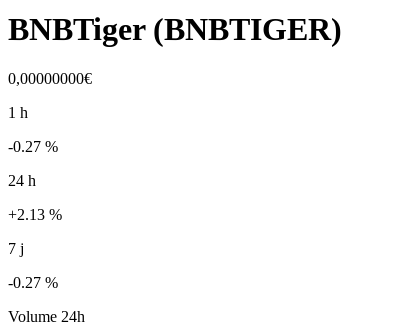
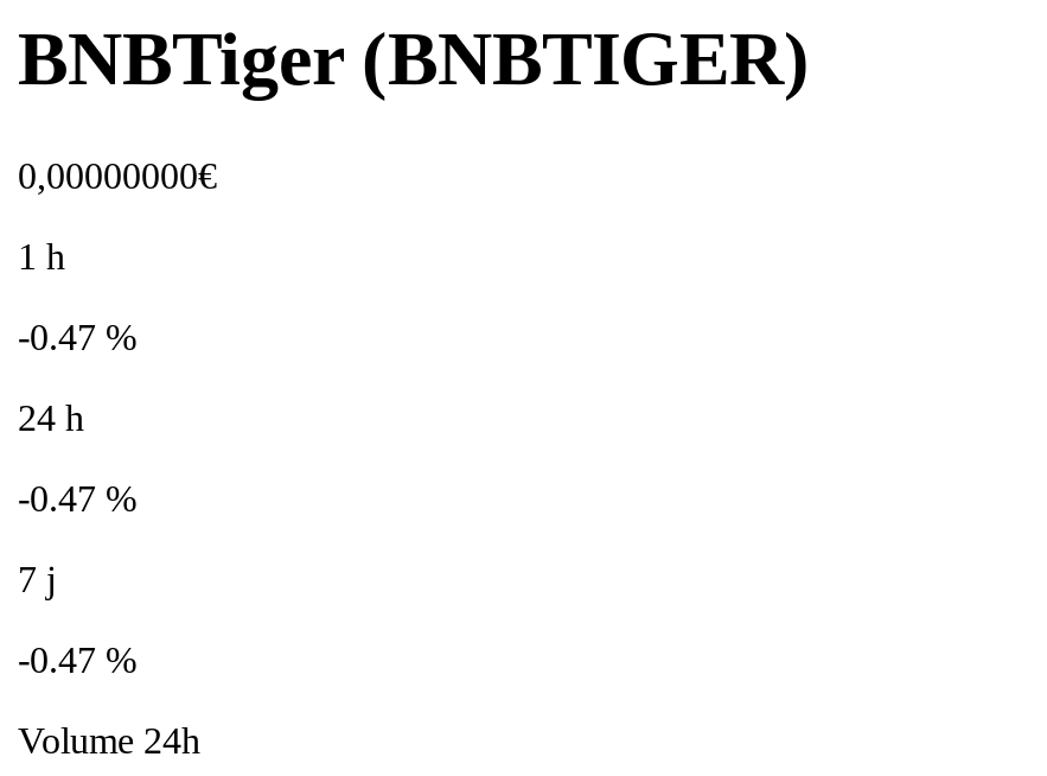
[8,138,58,155] -0.27 % -> [18,317,136,357] -0.47 %
[8,206,62,223] +2.13 % -> [18,478,136,518] -0.47 %
[8,274,58,291] -0.27 % -> [18,639,136,680] -0.47 %

